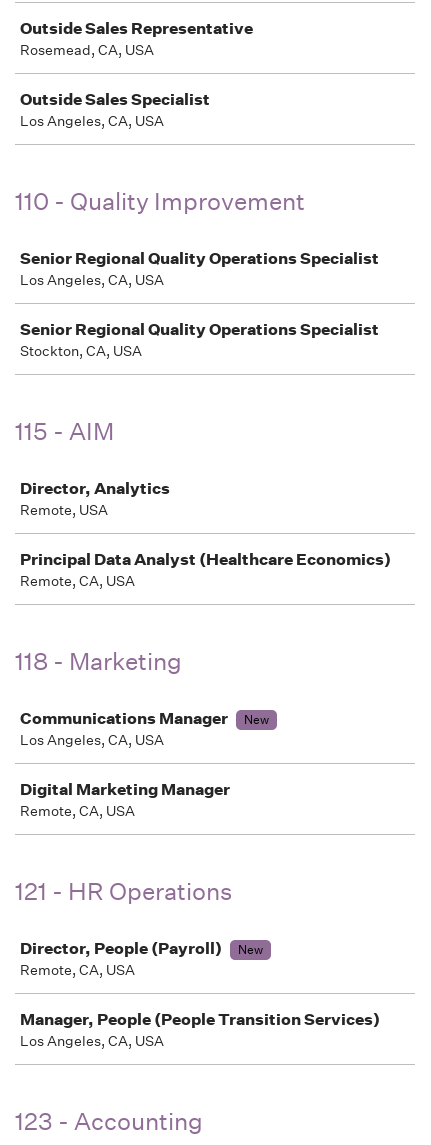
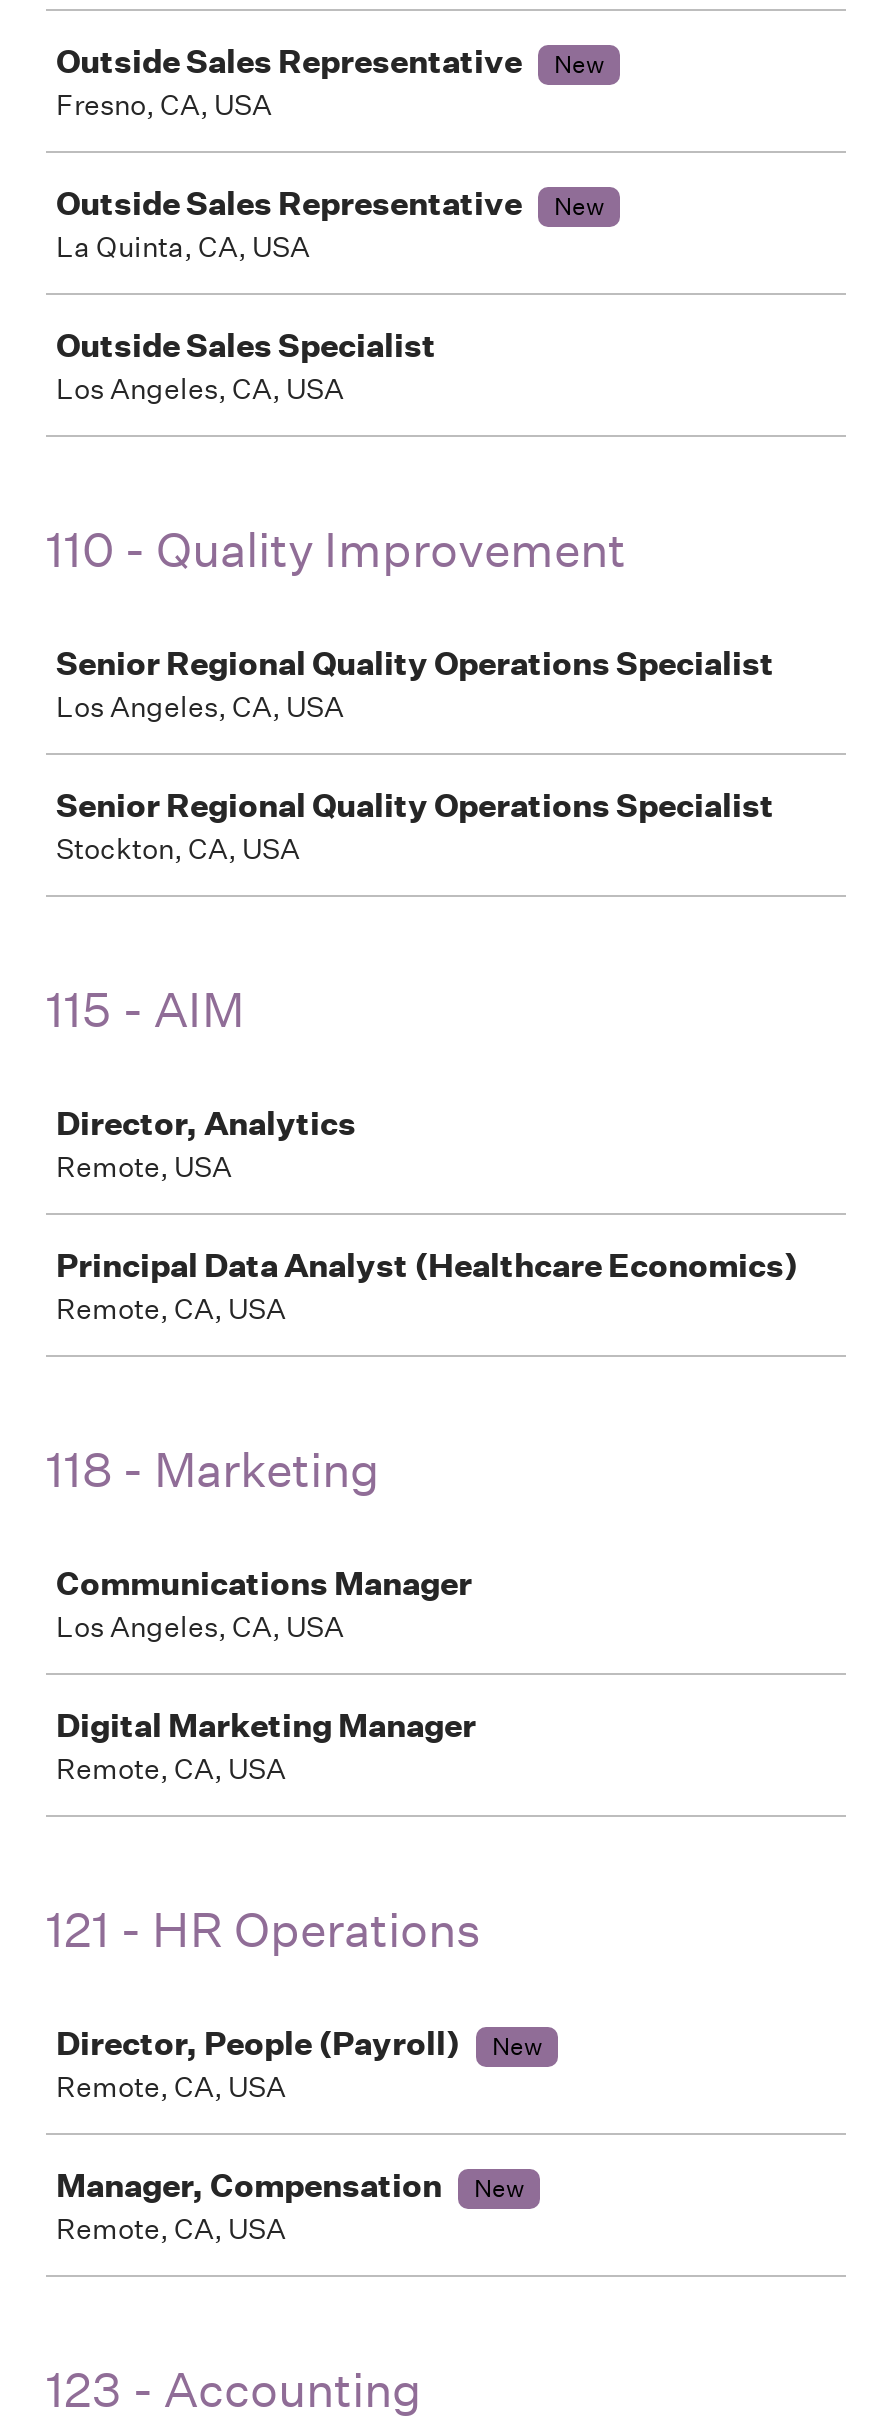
[20,41,154,59] Rosemead, CA, USA -> [56,47,604,265] New | Fresno, CA, USA | Outside Sales Representative | New | La Quinta, CA, USA
[244,711,269,728] New -> none
[20,1009,380,1050] Manager, People (People Transition Services) | Los Angeles, CA, USA -> [56,2165,524,2247] Manager, Compensation | New | Remote, CA, USA

